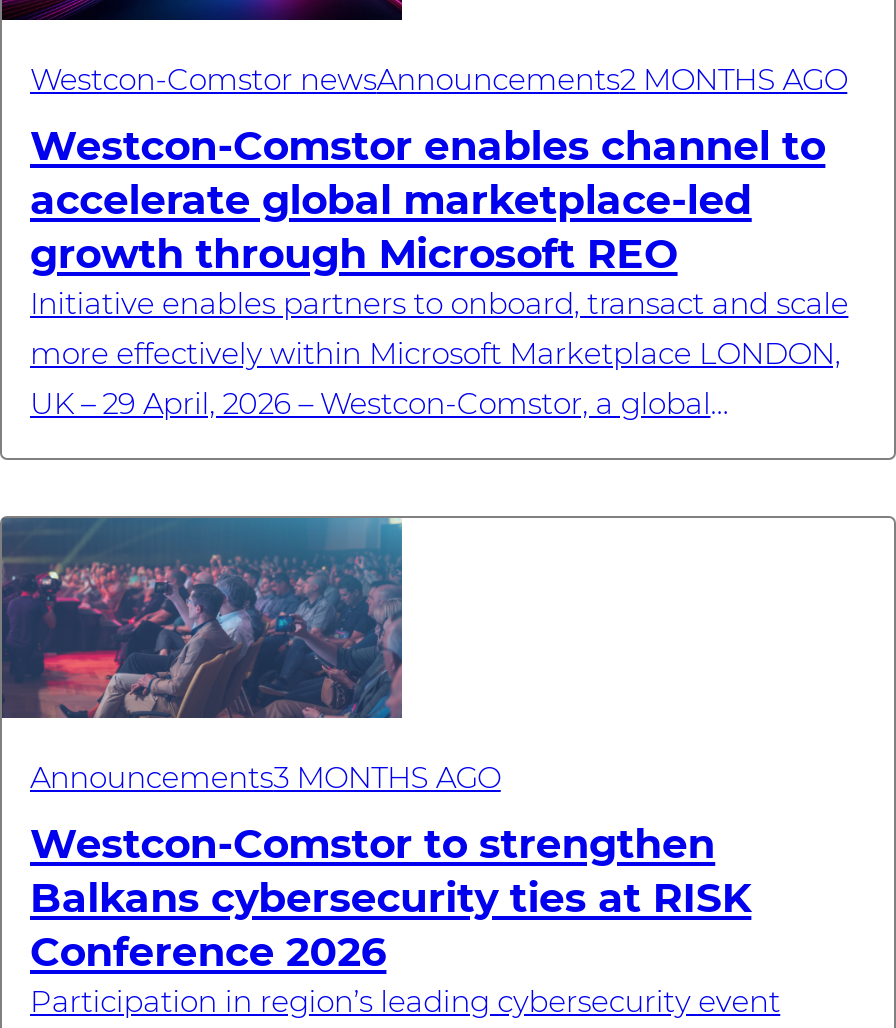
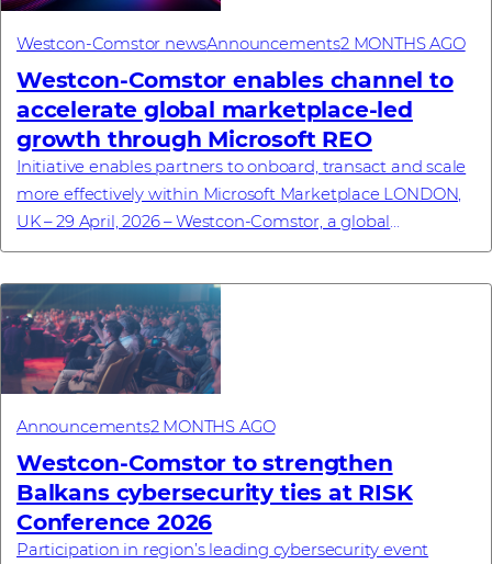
[30,760,501,796] Announcements3 MONTHS AGO -> [16,417,275,437] Announcements2 MONTHS AGO

